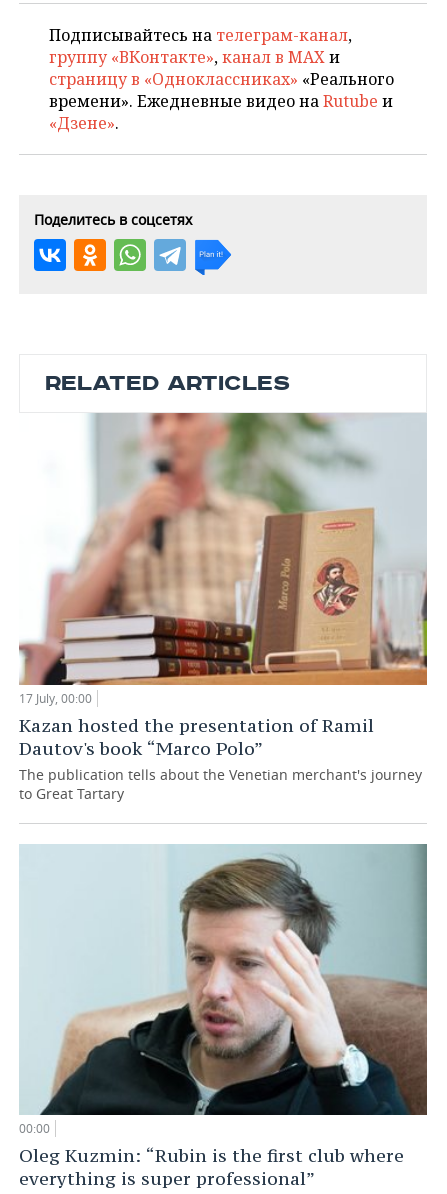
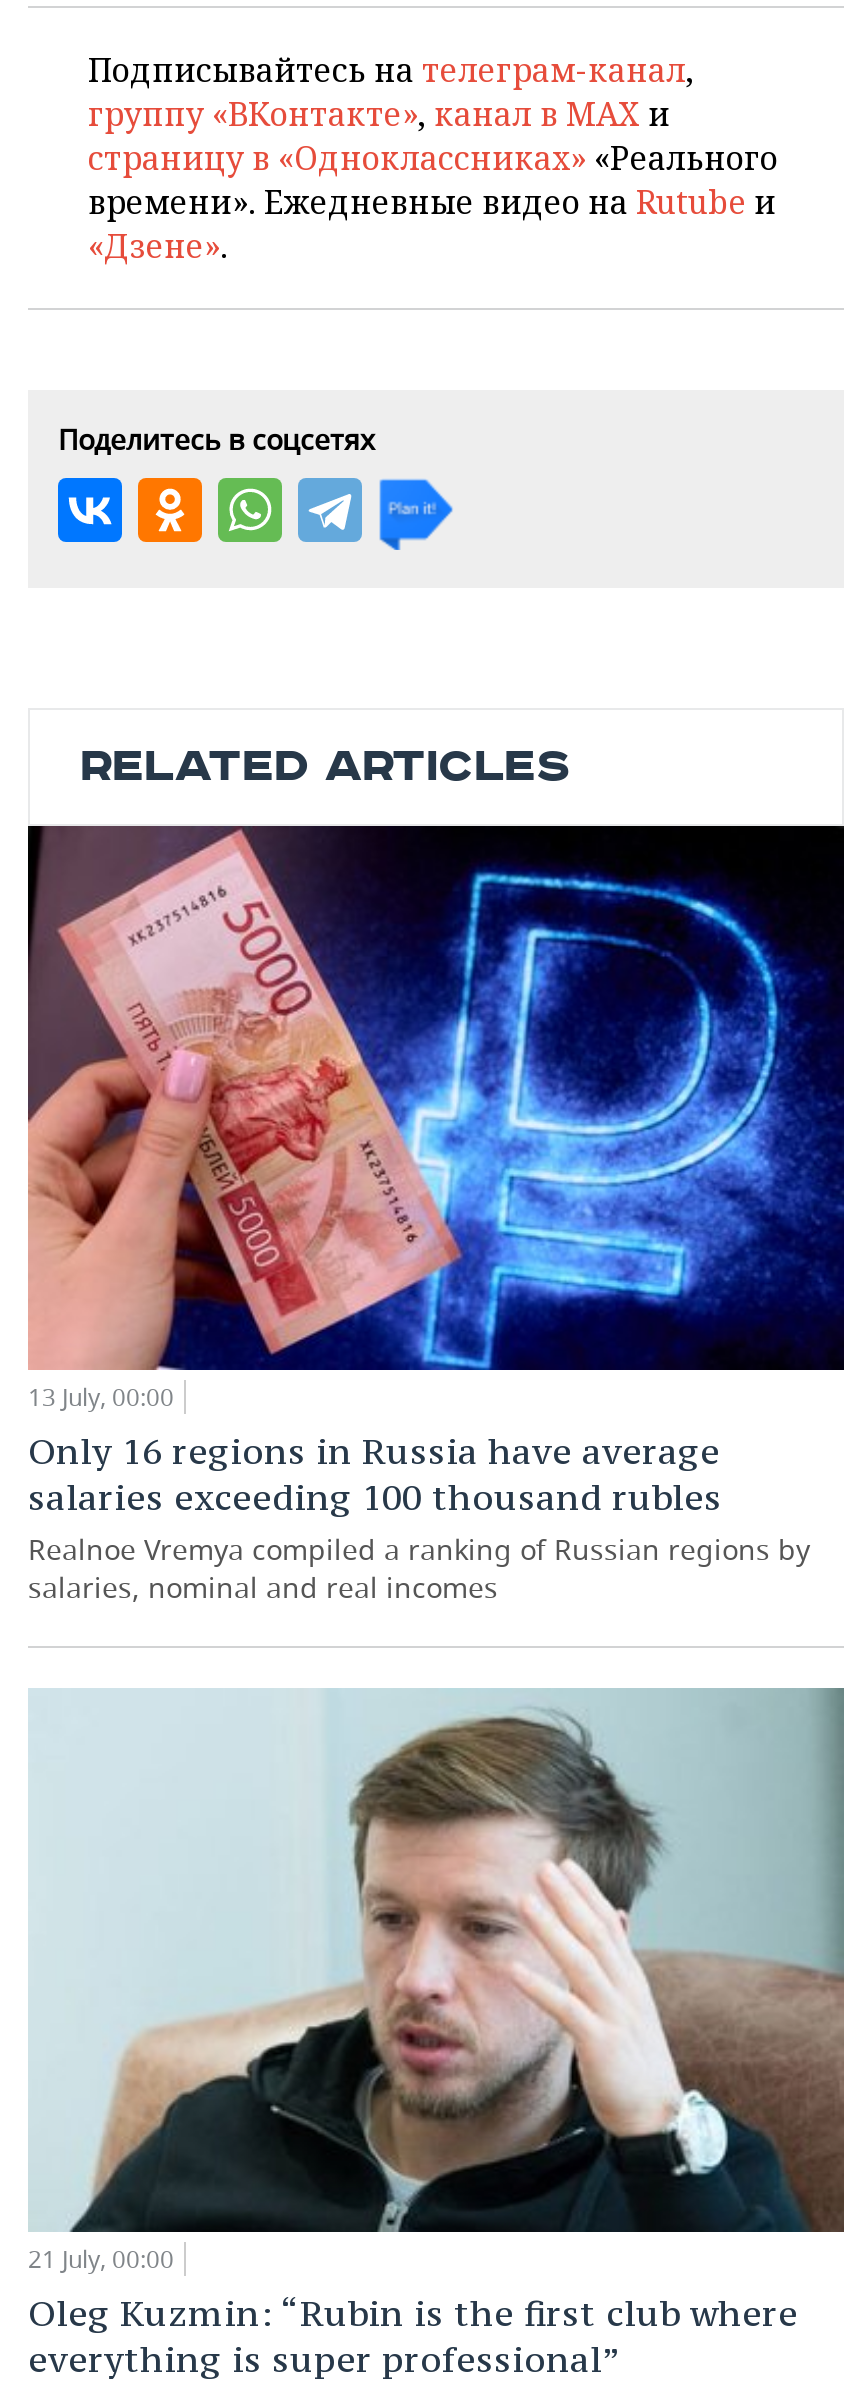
[19,412,428,803] [image] | 17 July, 00:00 | Kazan hosted the presentation of Ramil | Dautov's book “Marco Polo” | The publication tells about the Venetian merchant's journey | to Great Tartary -> [26,824,846,1607] [image] | 13 July, 00:00 | Only 16 regions in Russia have average | salaries exceeding 100 thousand rubles | Realnoe Vremya compiled a ranking of Russian regions by | salaries, nominal and real incomes
[19,1120,50,1137] 00:00 -> [28,2242,174,2276] 21 July, 00:00

